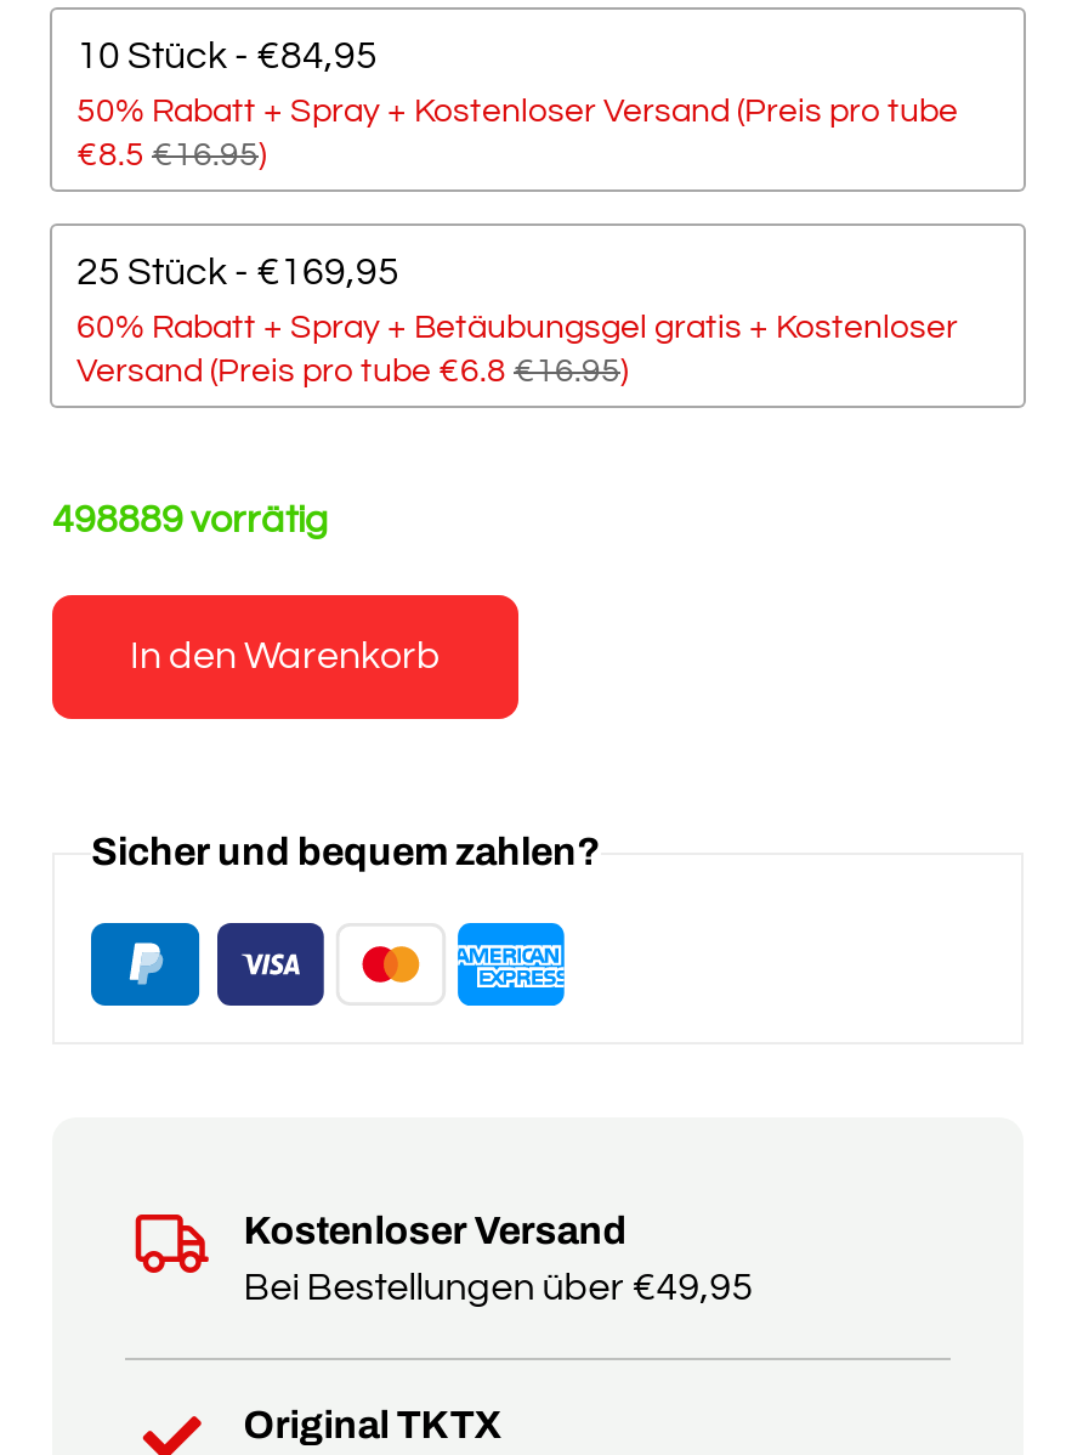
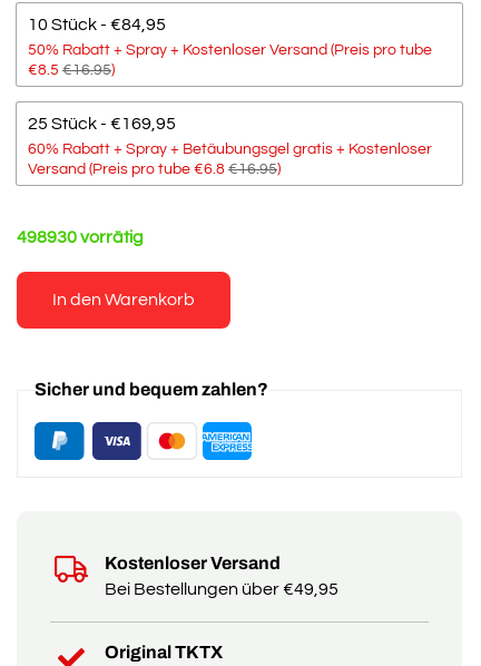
[52,499,329,538] 498889 vorrätig -> [17,228,144,246] 498930 vorrätig

